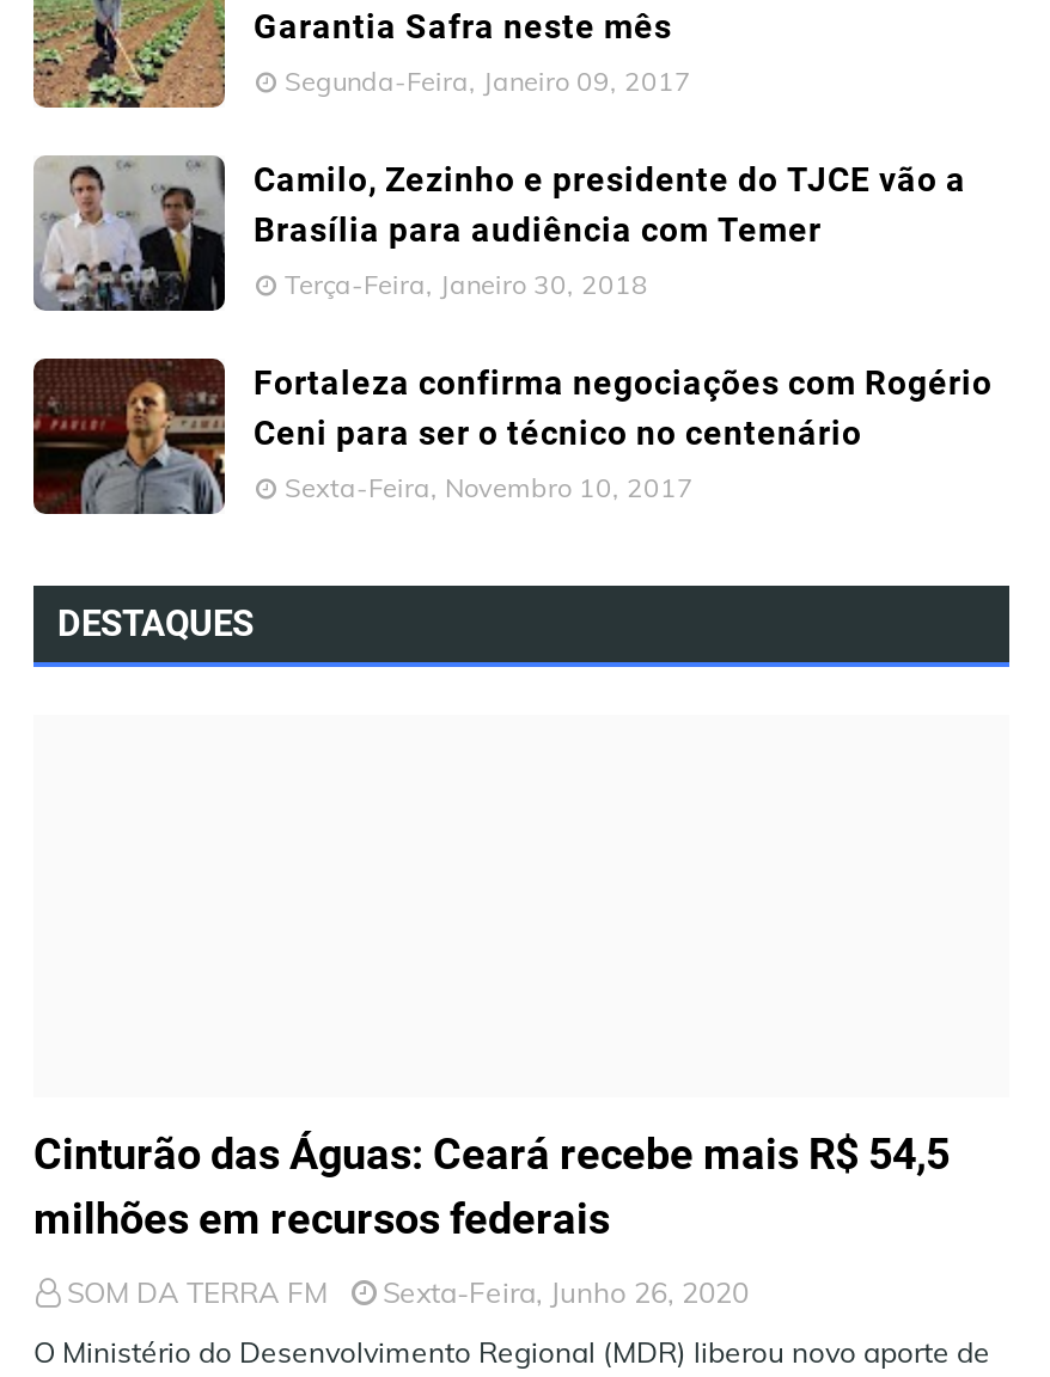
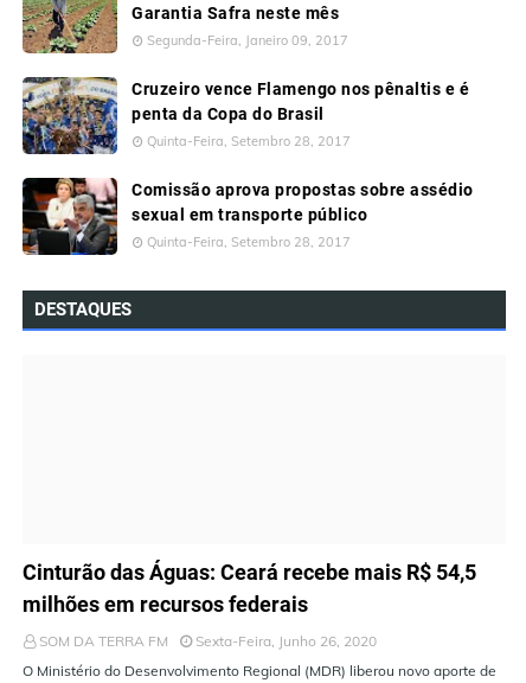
[33,155,966,313] [image] | Camilo, Zezinho e presidente do TJCE vão a | Brasília para audiência com Temer -> [23,76,469,155] [image] | Cruzeiro vence Flamengo nos pênaltis e é | penta da Copa do Brasil
[285,268,648,301] Terça-Feira, Janeiro 30, 2018 -> [147,133,351,149] Quinta-Feira, Setembro 28, 2017
[31,356,993,516] [image] | Fortaleza confirma negociações com Rogério | Ceni para ser o técnico no centenário -> [21,177,473,256] [image] | Comissão aprova propostas sobre assédio | sexual em transporte público
[285,471,694,504] Sexta-Feira, Novembro 10, 2017 -> [147,234,351,250] Quinta-Feira, Setembro 28, 2017

